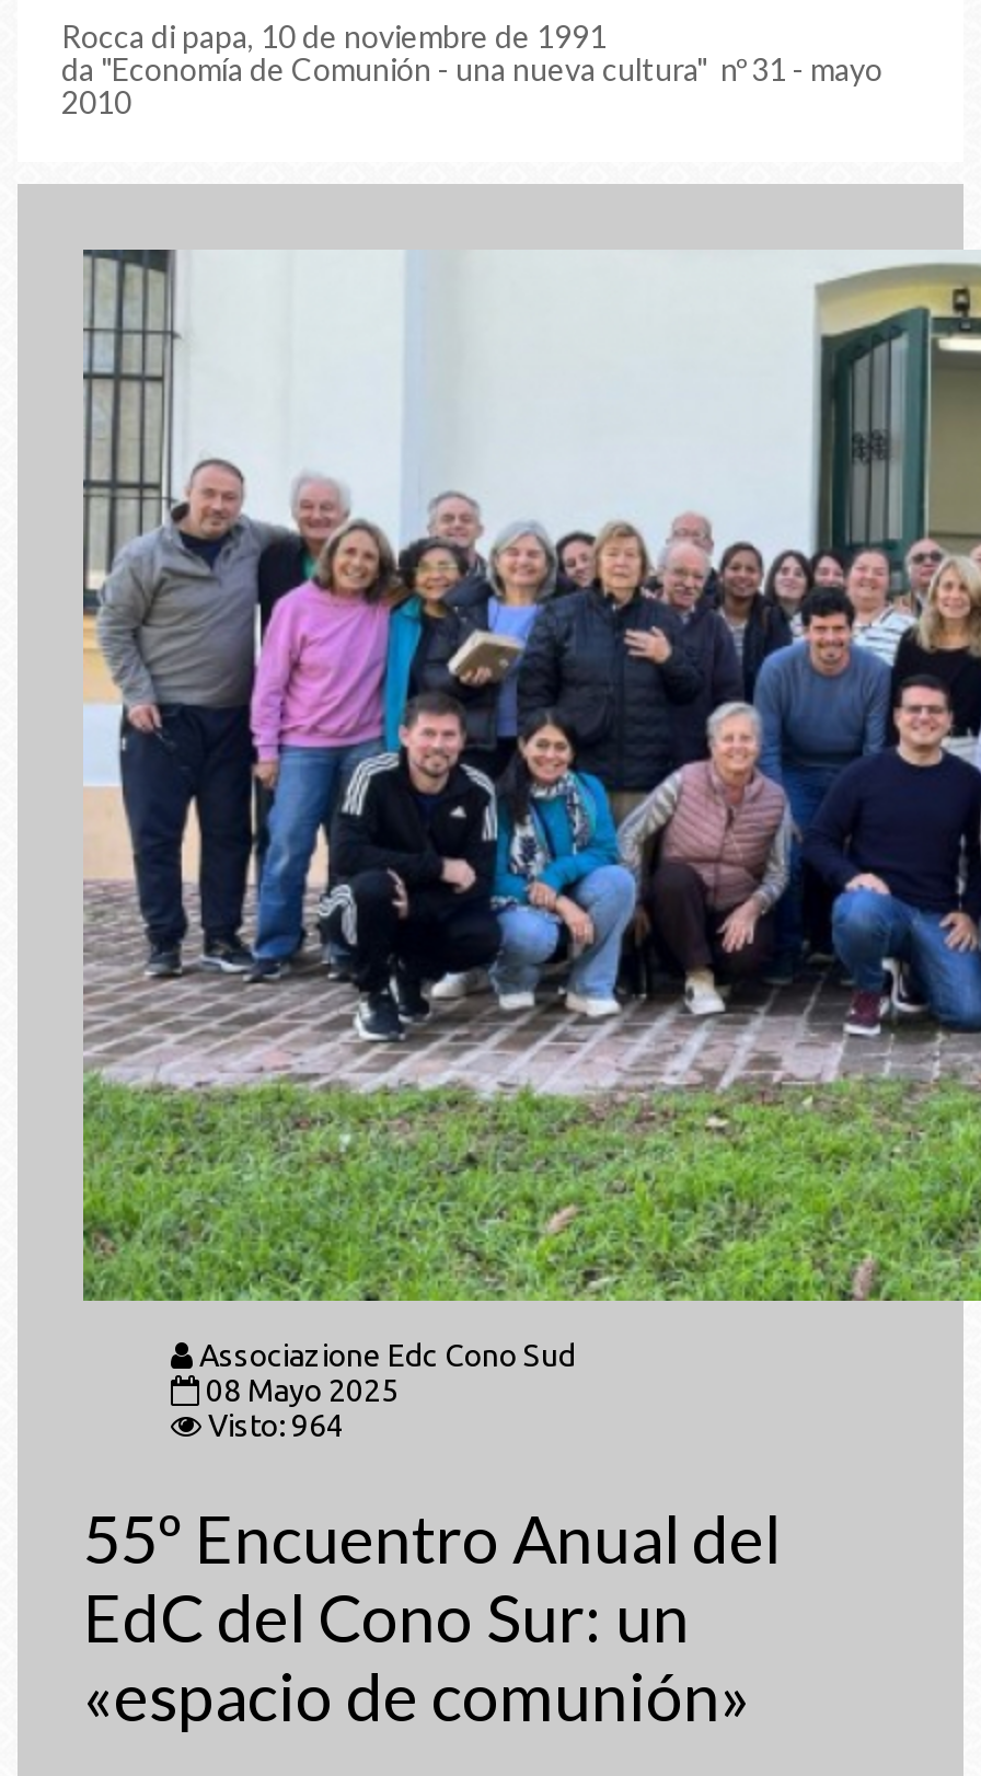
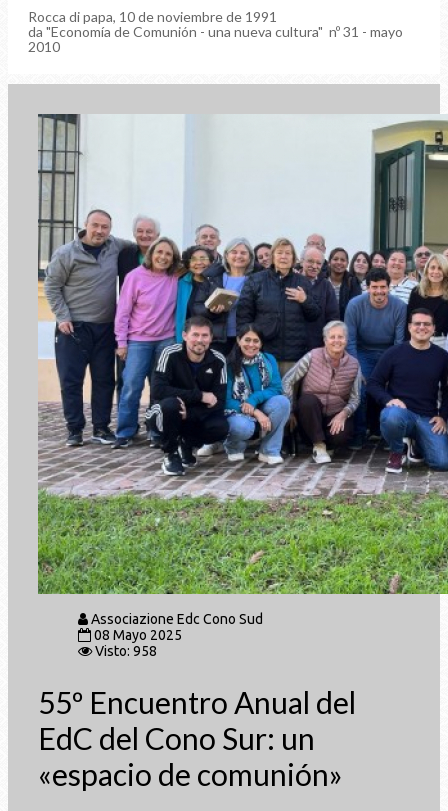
[208,1408,344,1443] Visto: 964 -> [95,643,157,659] Visto: 958

